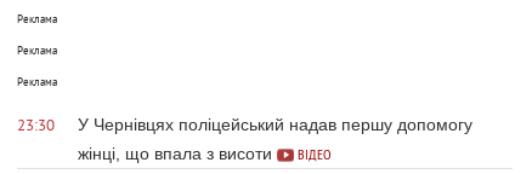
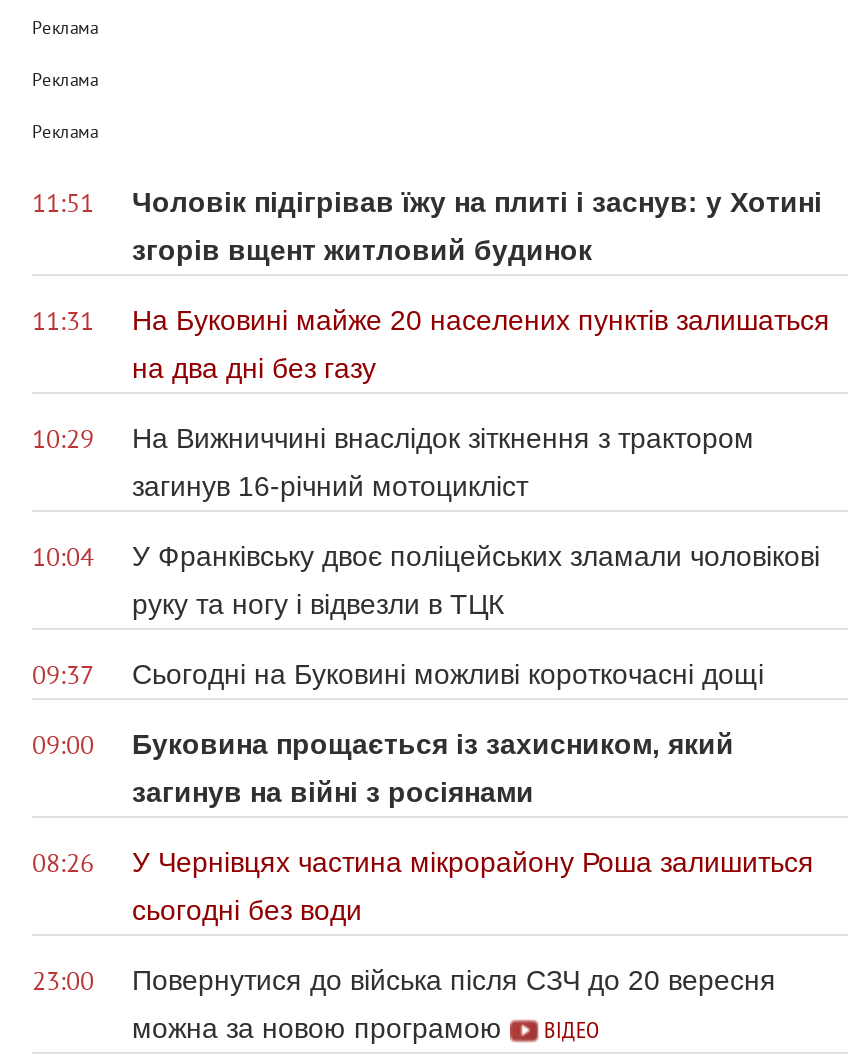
[17,115,472,163] 23:30 | У Чернівцях поліцейський надав першу допомогу | жінці, що впала з висоти -> [32,185,830,1043] 11:51 | Чоловік підігрівав їжу на плиті і заснув: у Хотині | згорів вщент житловий будинок | 11:31 | На Буковині майже 20 населених пунктів залишаться | на два дні без газу | 10:29 | На Вижниччині внаслідок зіткнення з трактором | загинув 16-річний мотоцикліст | 10:04 | У Франківську двоє поліцейських зламали чоловікові | руку та ногу і відвезли в ТЦК | 09:37 | Сьогодні на Буковині можливі короткочасні дощі | 09:00 | Буковина прощається із захисником, який | загинув на війні з росіянами | 08:26 | У Чернівцях частина мікрорайону Роша залишиться | сьогодні без води | 23:00 | Повернутися до війська після СЗЧ до 20 вересня | можна за новою програмою

